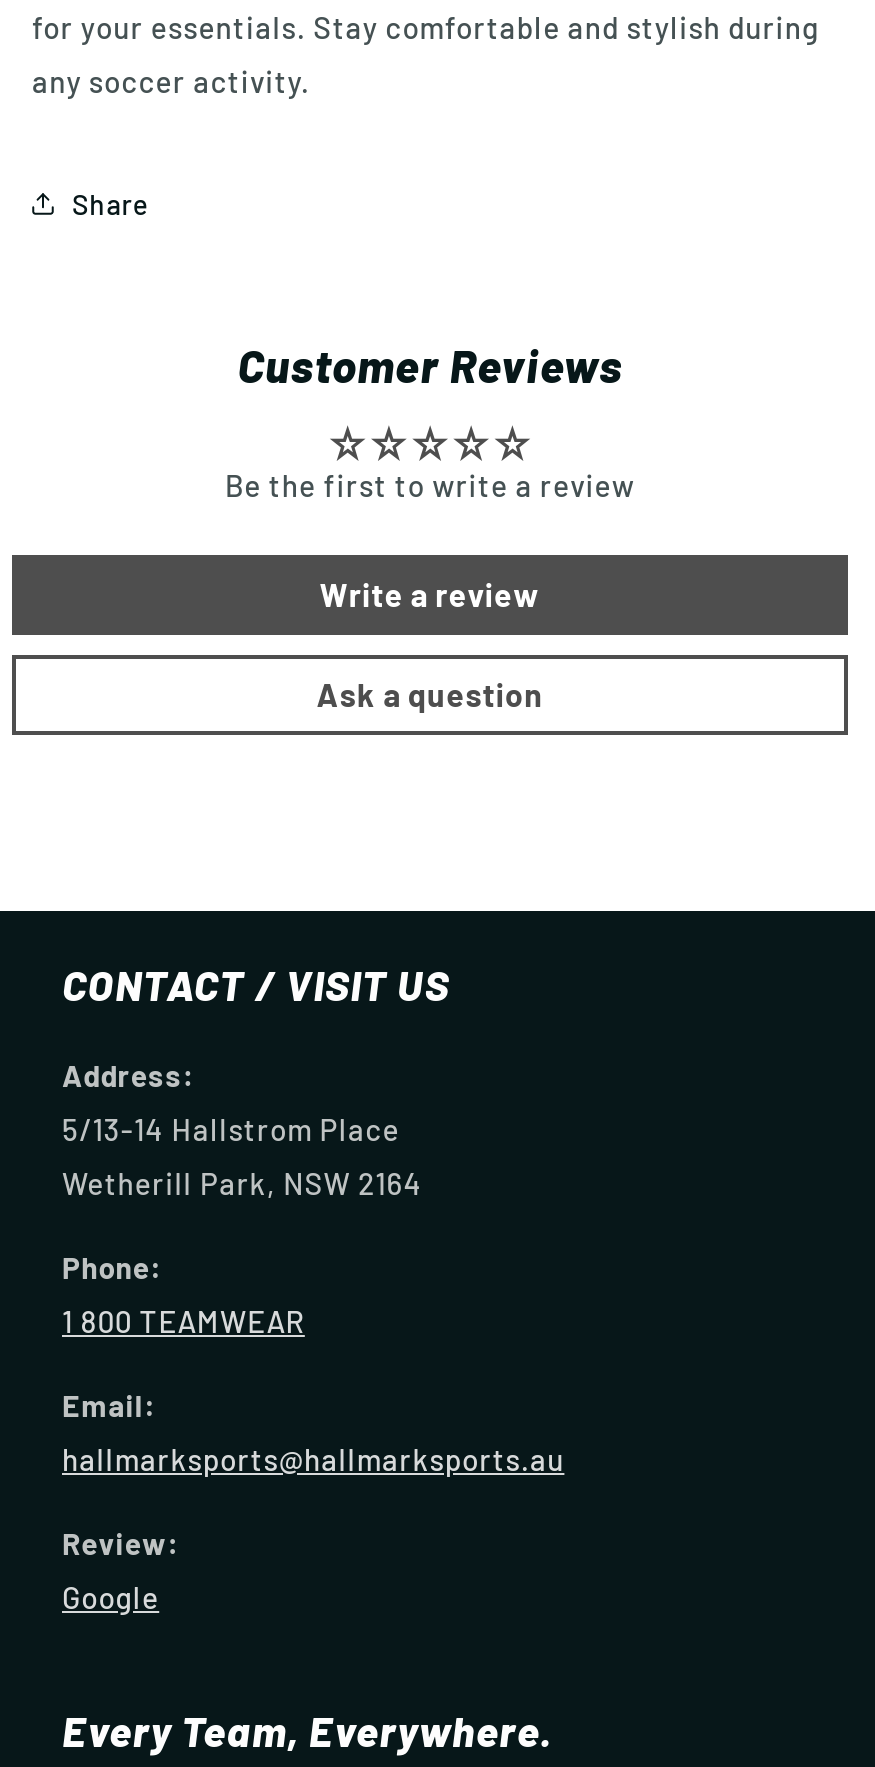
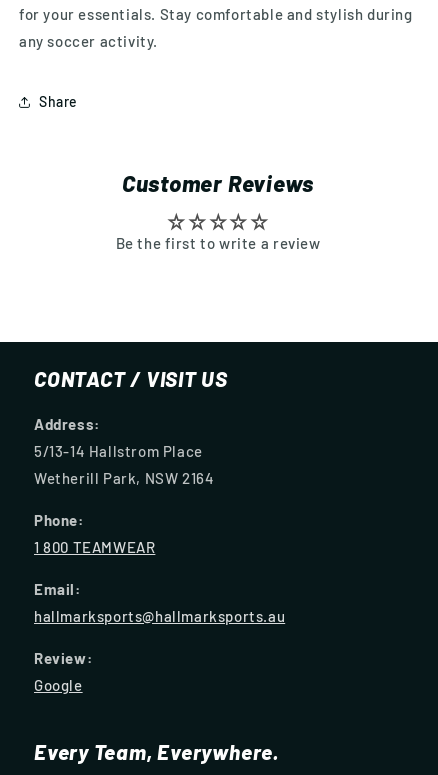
[317,576,543,714] Write a review | Ask a question -> none

